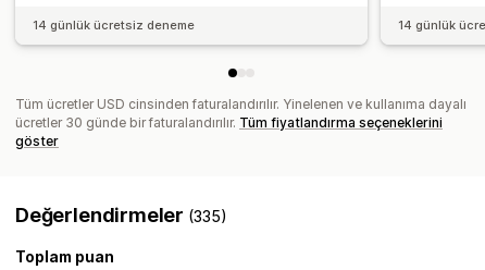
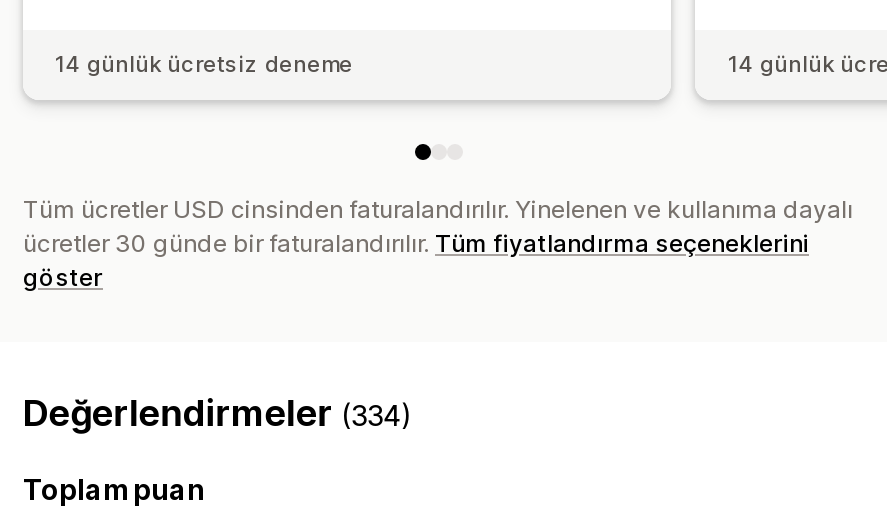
[15,204,227,227] Değerlendirmeler (335) -> [23,393,413,435] Değerlendirmeler (334)

